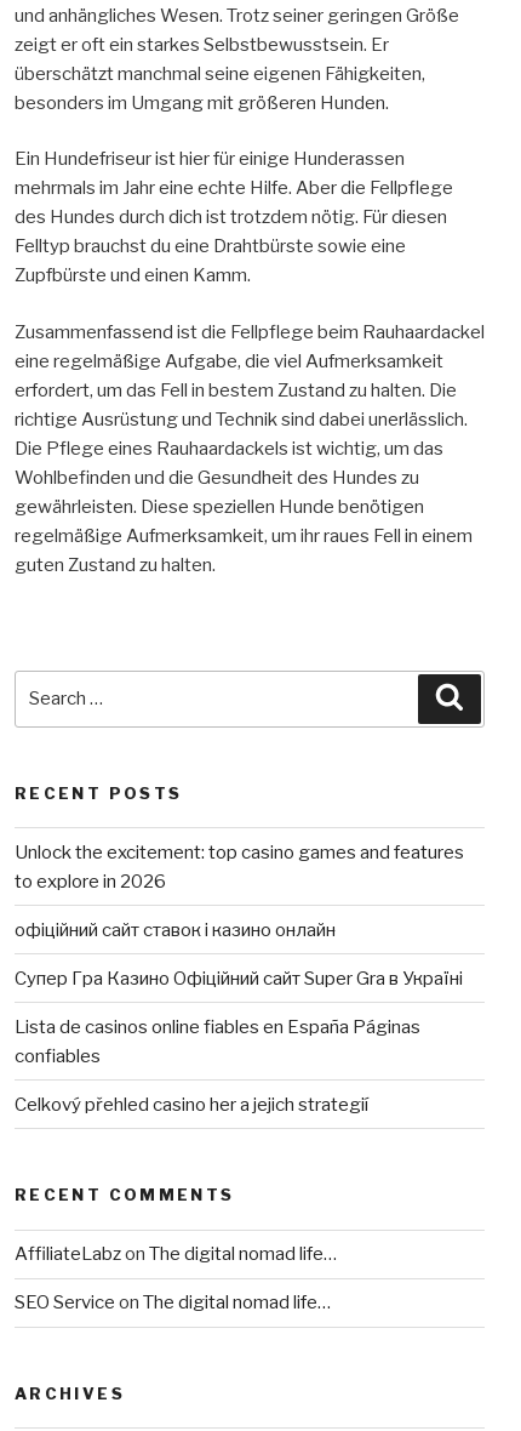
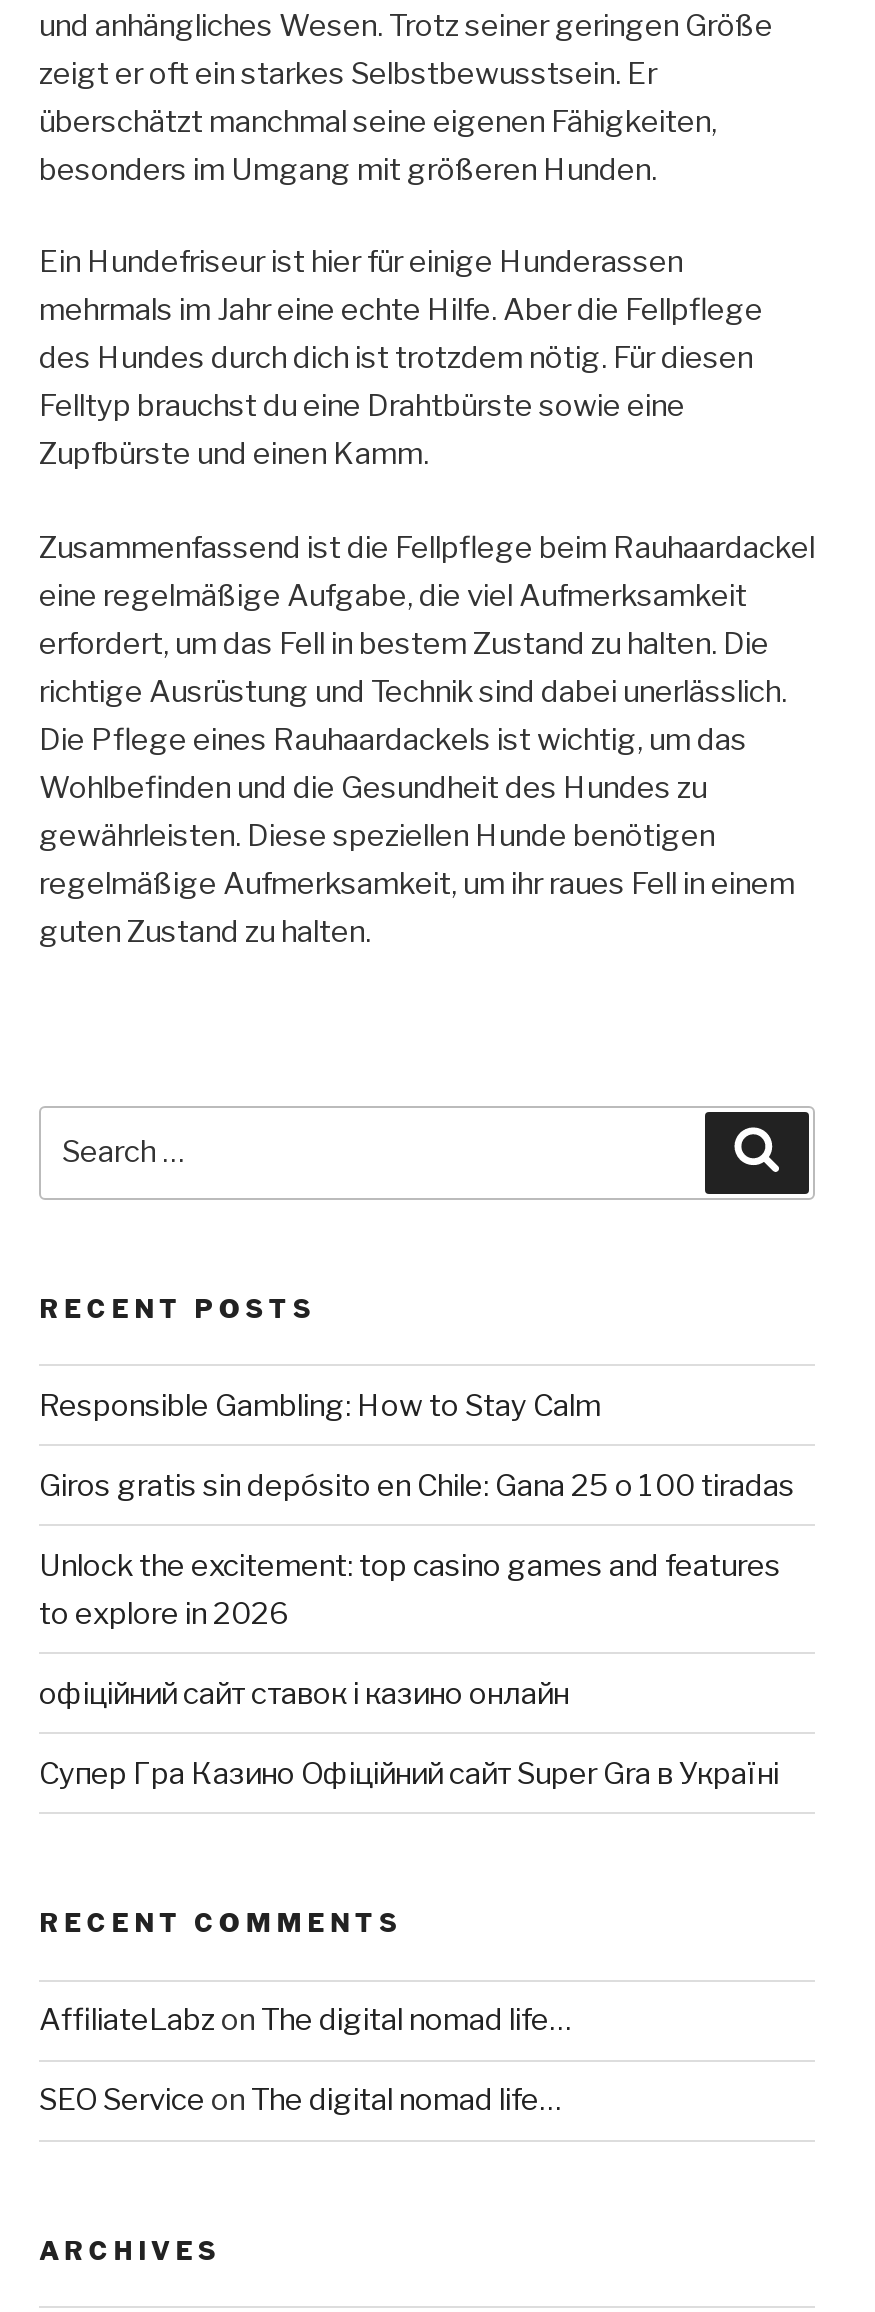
none -> [39,1388,795,1504] Responsible Gambling: How to Stay Calm | Giros gratis sin depósito en Chile: Gana 25 o 100 tiradas
moved [15,841,464,989] -> [39,1548,781,1792]: Unlock the excitement: top casino games and features | to explore in 2026 | офіційний сайт ставок і казино онлайн | Супер Гра Казино Офіційний сайт Super Gra в Україні
[15,1016,420,1115] Lista de casinos online fiables en España Páginas | confiables | Celkový přehled casino her a jejich strategií -> none

